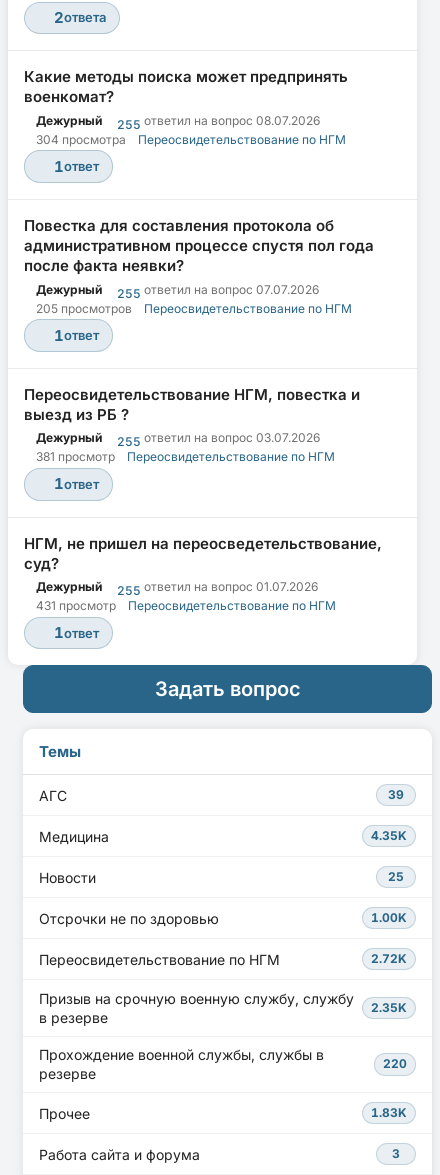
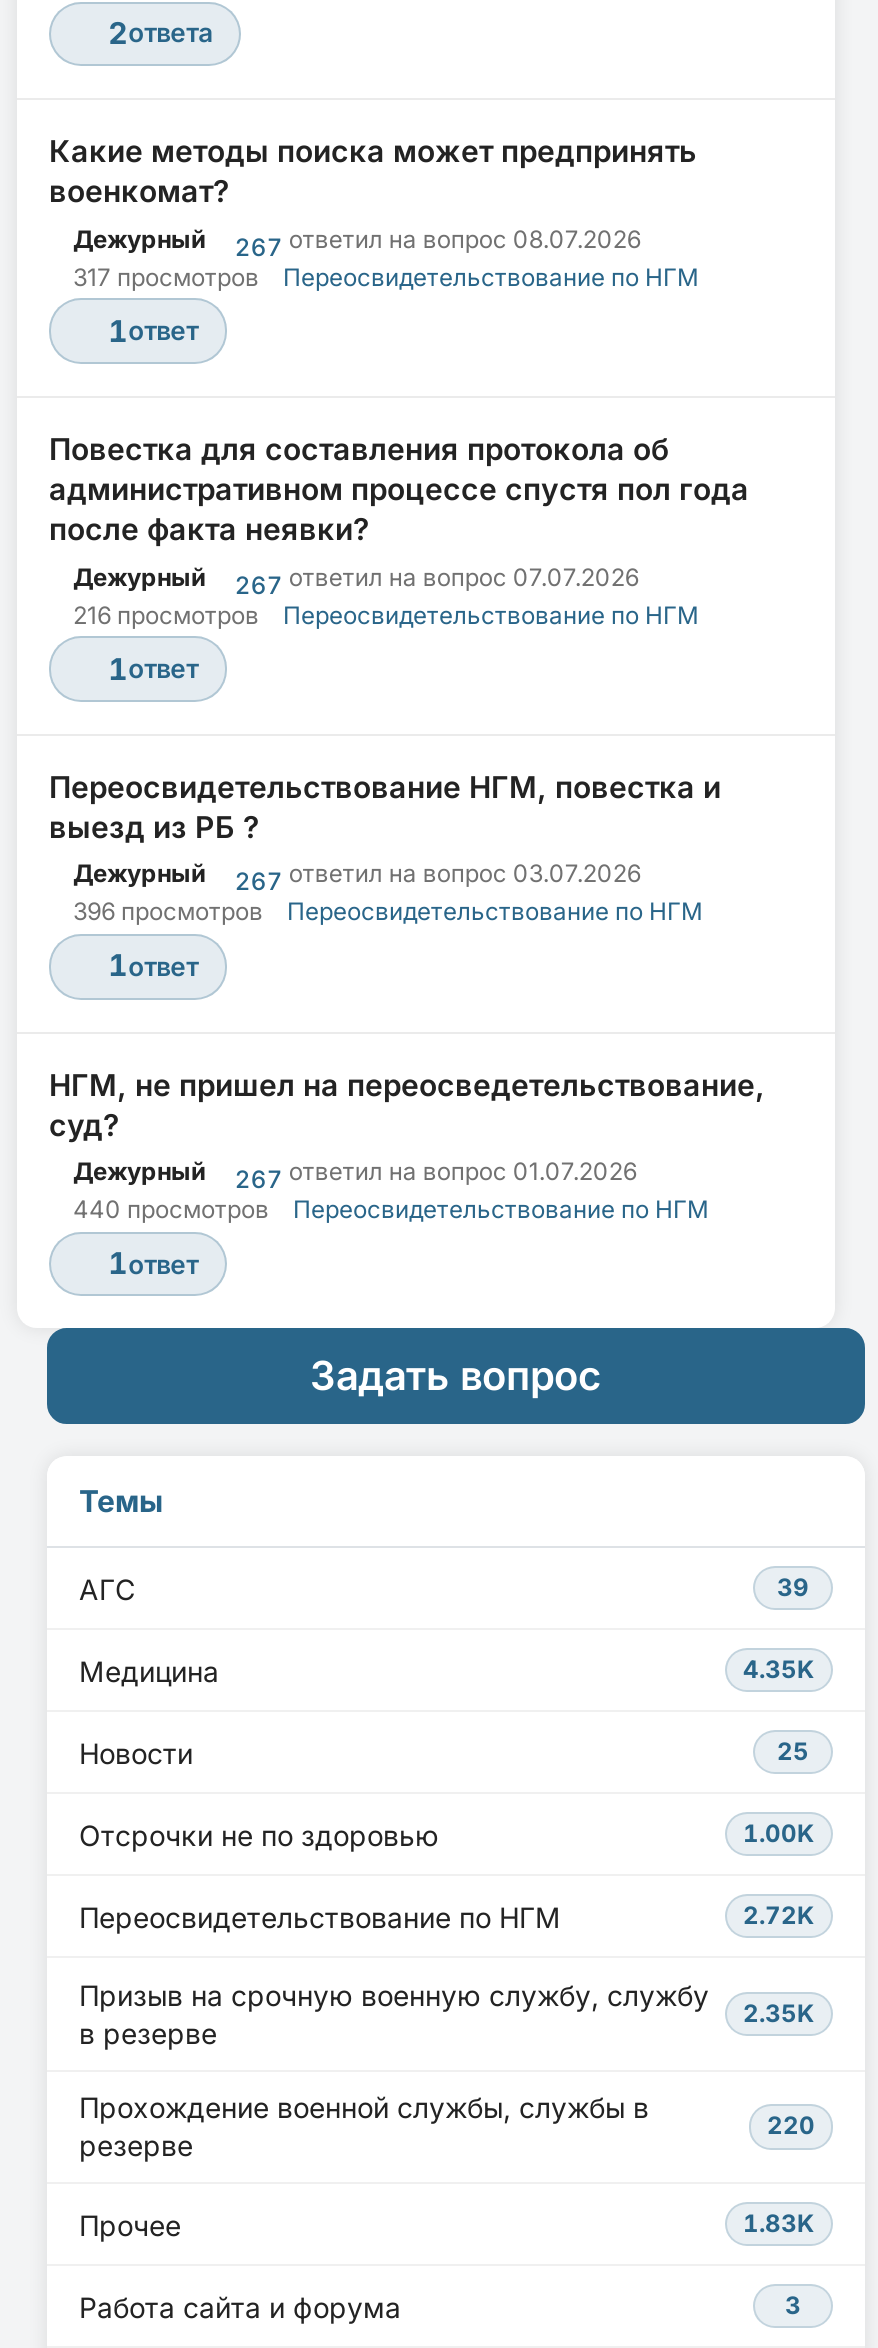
[36,113,320,147] 255 ответил на вопрос 08.07.2026 | 304 просмотра -> [73,224,641,292] 267 ответил на вопрос 08.07.2026 | 317 просмотров
[117,282,319,301] 255 ответил на вопрос 07.07.2026 -> [235,561,639,599] 267 ответил на вопрос 07.07.2026
[36,301,352,316] 205 просмотров Переосвидетельствование по НГМ -> [73,599,699,629] 216 просмотров Переосвидетельствование по НГМ
[36,430,320,464] 255 ответил на вопрос 03.07.2026 | 381 просмотр -> [73,859,641,927] 267 ответил на вопрос 03.07.2026 | 396 просмотров
[36,579,318,613] 255 ответил на вопрос 01.07.2026 | 431 просмотр -> [73,1156,637,1224] 267 ответил на вопрос 01.07.2026 | 440 просмотров

